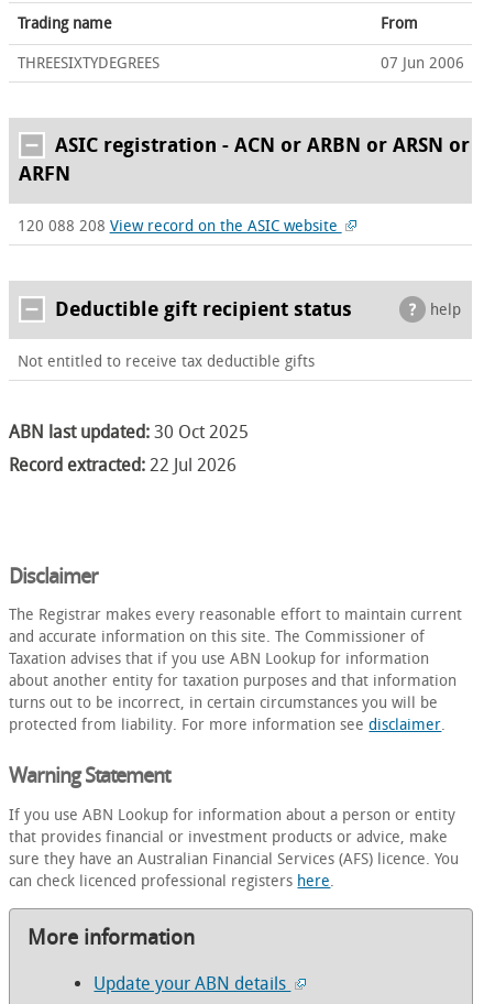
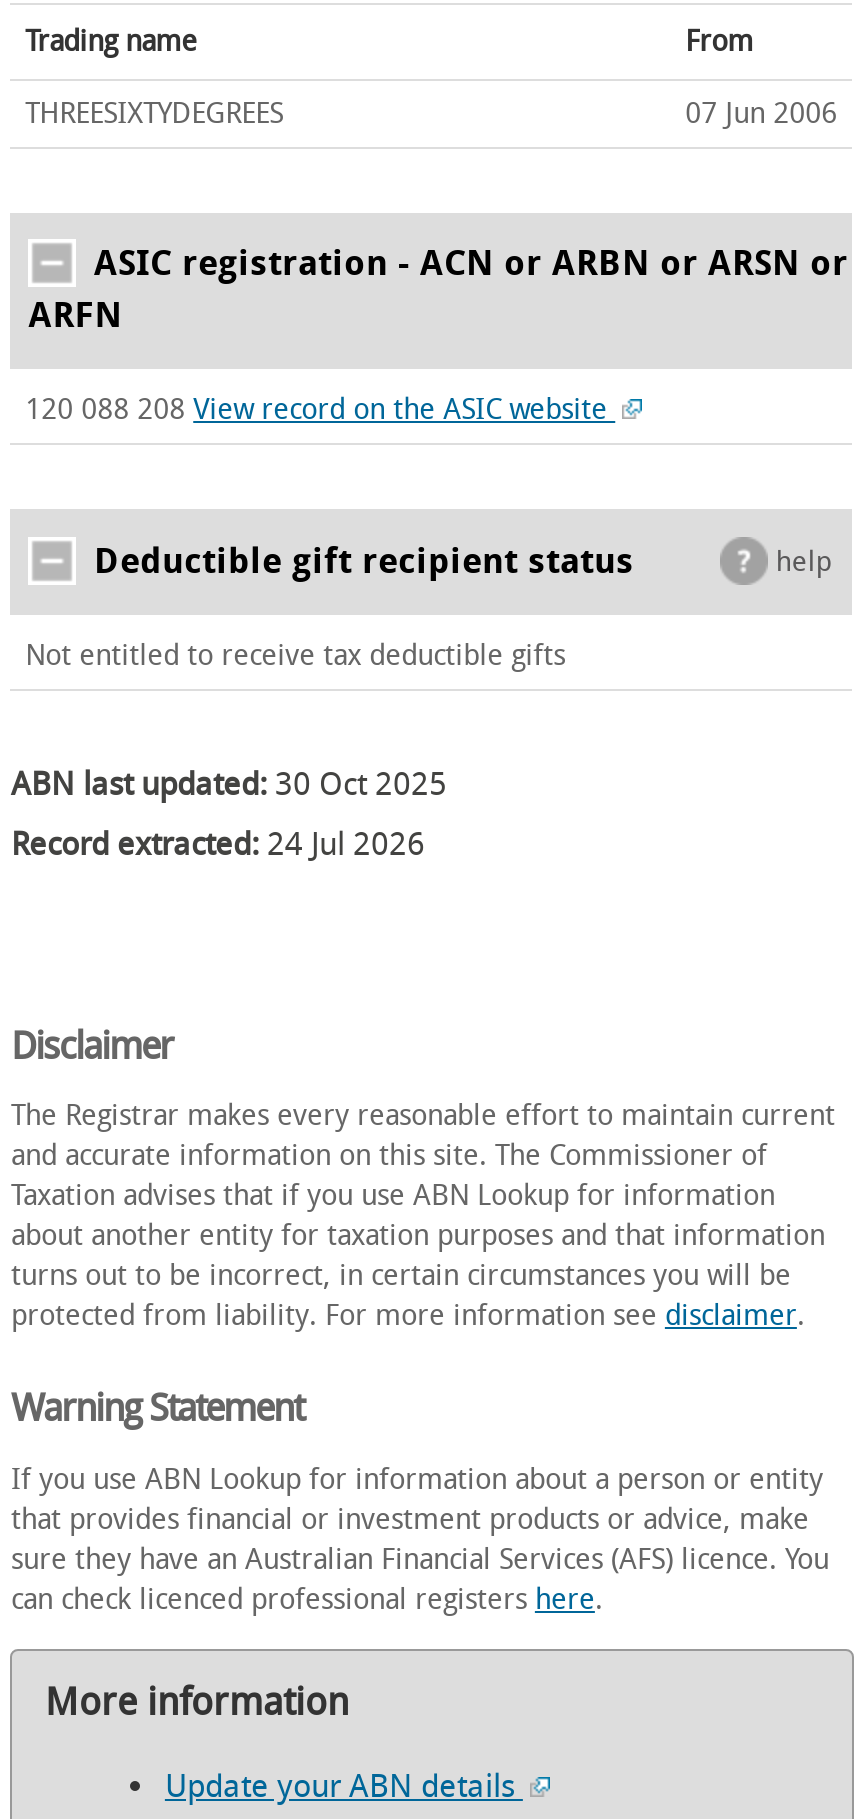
[9,455,237,476] Record extracted: 22 Jul 2026 -> [11,825,425,863] Record extracted: 24 Jul 2026

